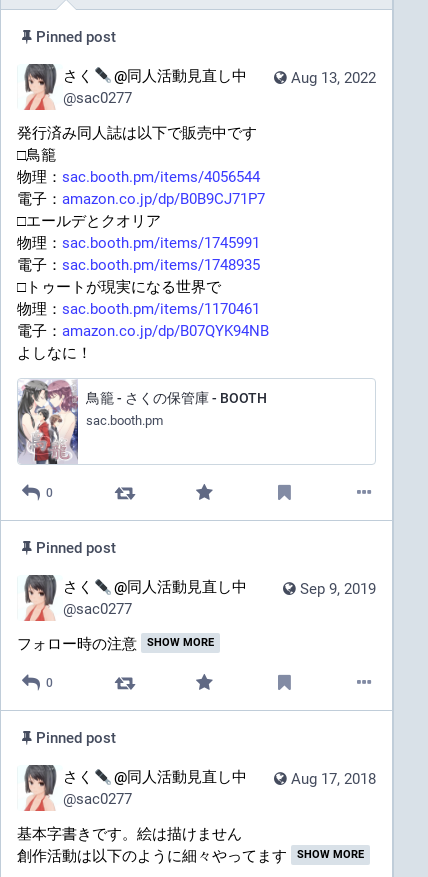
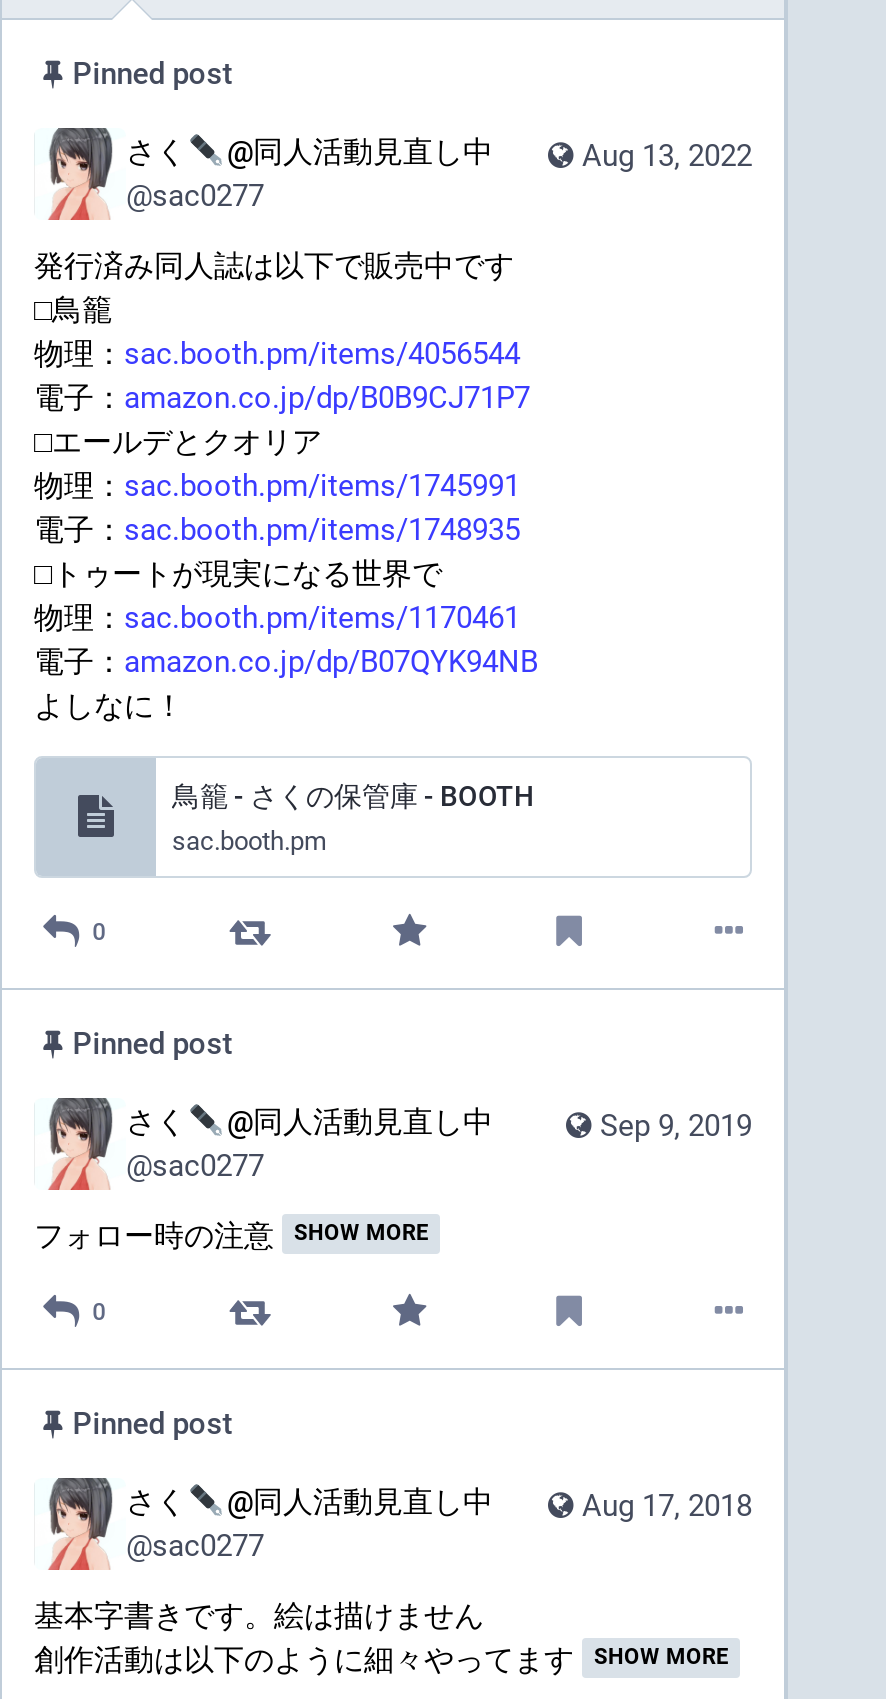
[17,379,79,465] [image] -> [36,758,154,878] [image]

